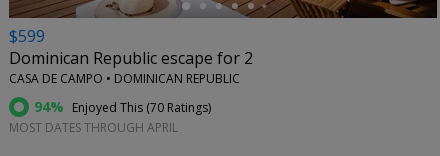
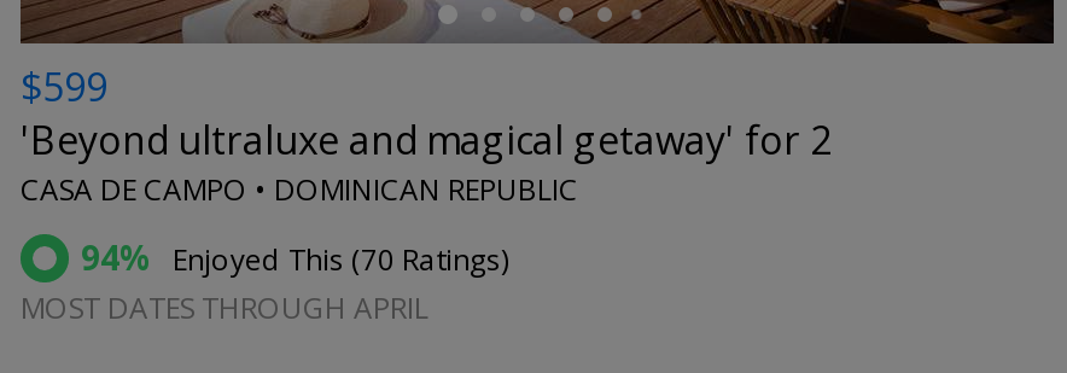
[9,47,253,69] Dominican Republic escape for 2 -> [21,114,832,167] 'Beyond ultraluxe and magical getaway' for 2

